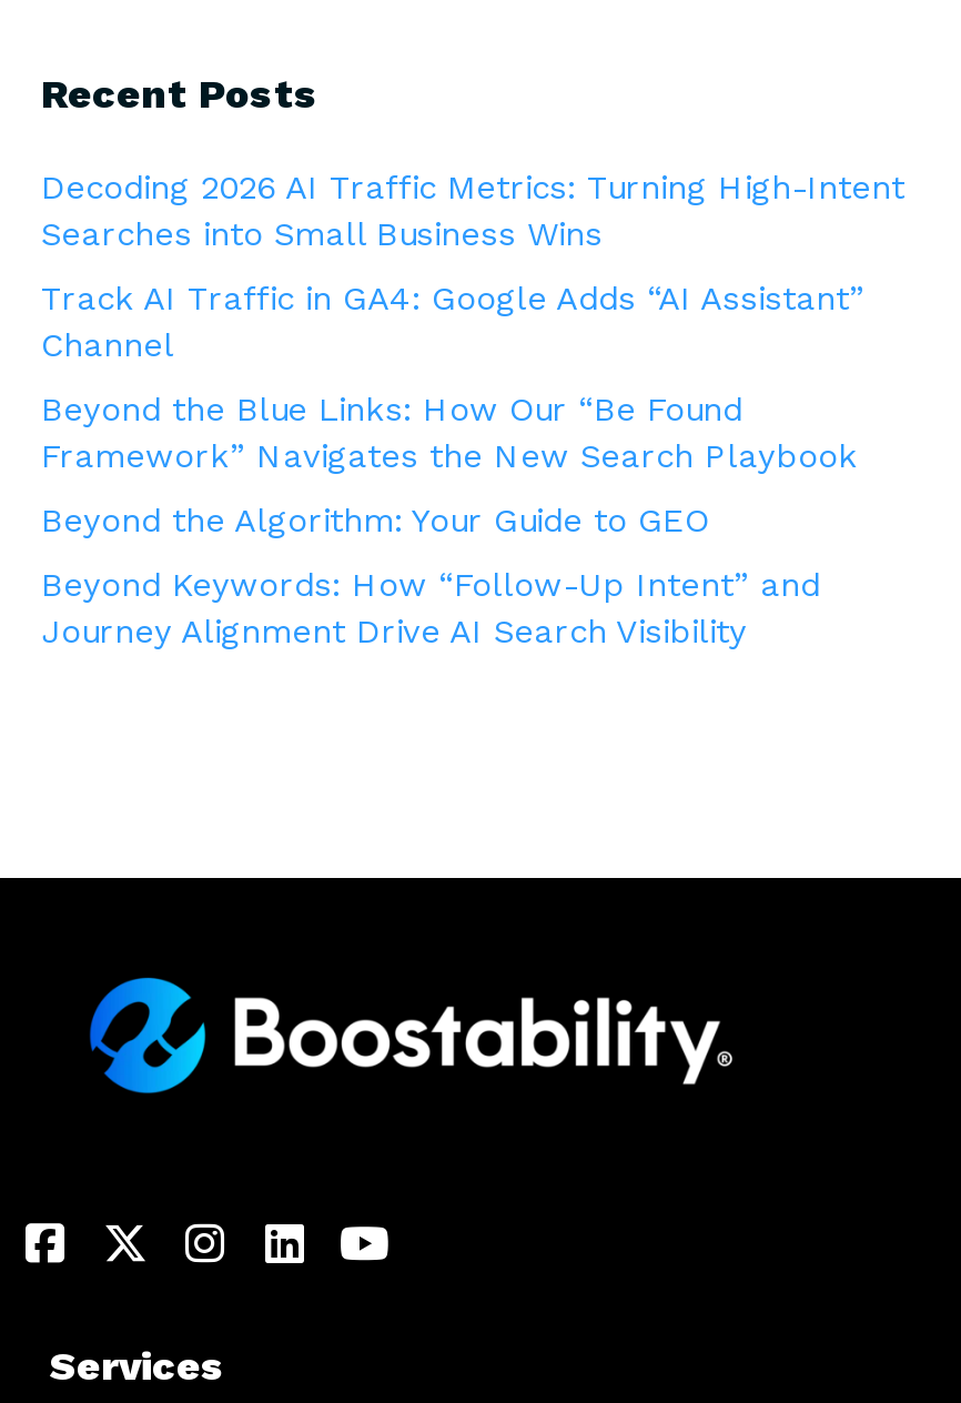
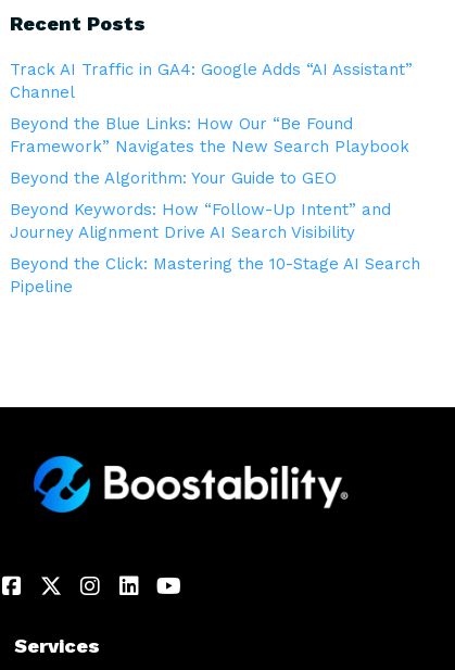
[41,168,904,254] Decoding 2026 AI Traffic Metrics: Turning High-Intent | Searches into Small Business Wins -> none
moved [41,279,864,652] -> [10,60,413,242]: Track AI Traffic in GA4: Google Adds “AI Assistant” | Channel | Beyond the Blue Links: How Our “Be Found | Framework” Navigates the New Search Playbook | Beyond the Algorithm: Your Guide to GEO | Beyond Keywords: How “Follow-Up Intent” and | Journey Alignment Drive AI Search Visibility
none -> [10,254,420,296] Beyond the Click: Mastering the 10-Stage AI Search | Pipeline

